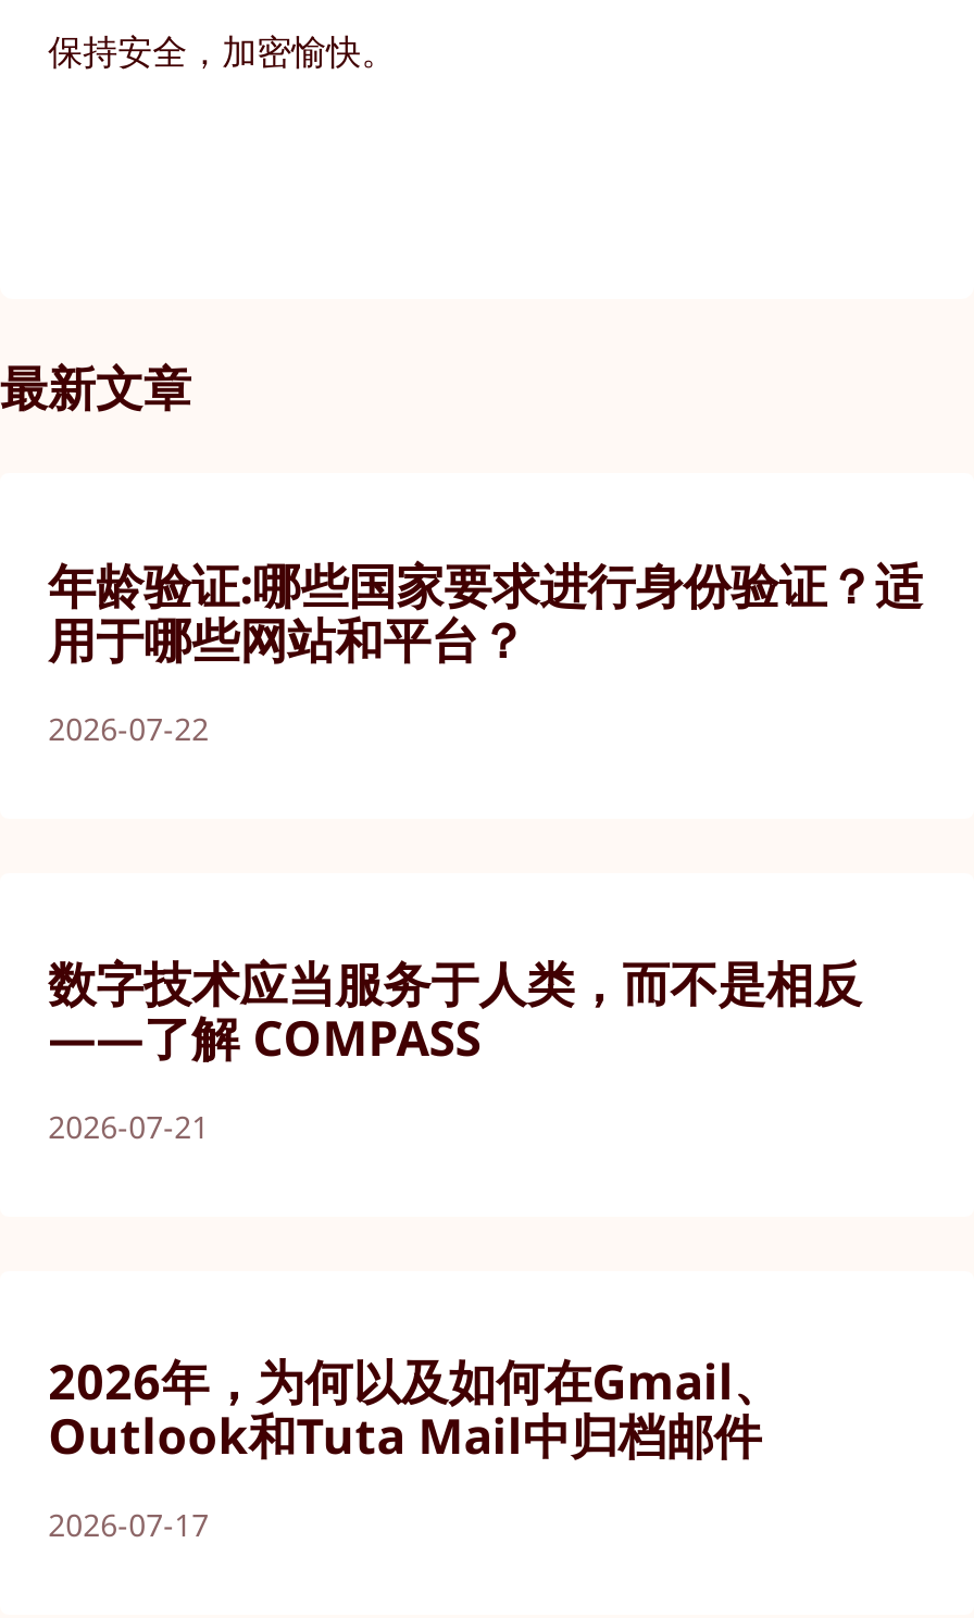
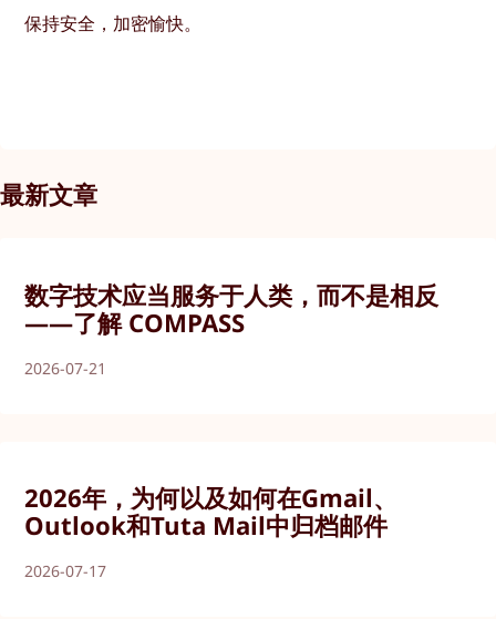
[48,551,923,749] 年龄验证:哪些国家要求进行身份验证？适 | 用于哪些网站和平台？ | 2026-07-22 -> none

